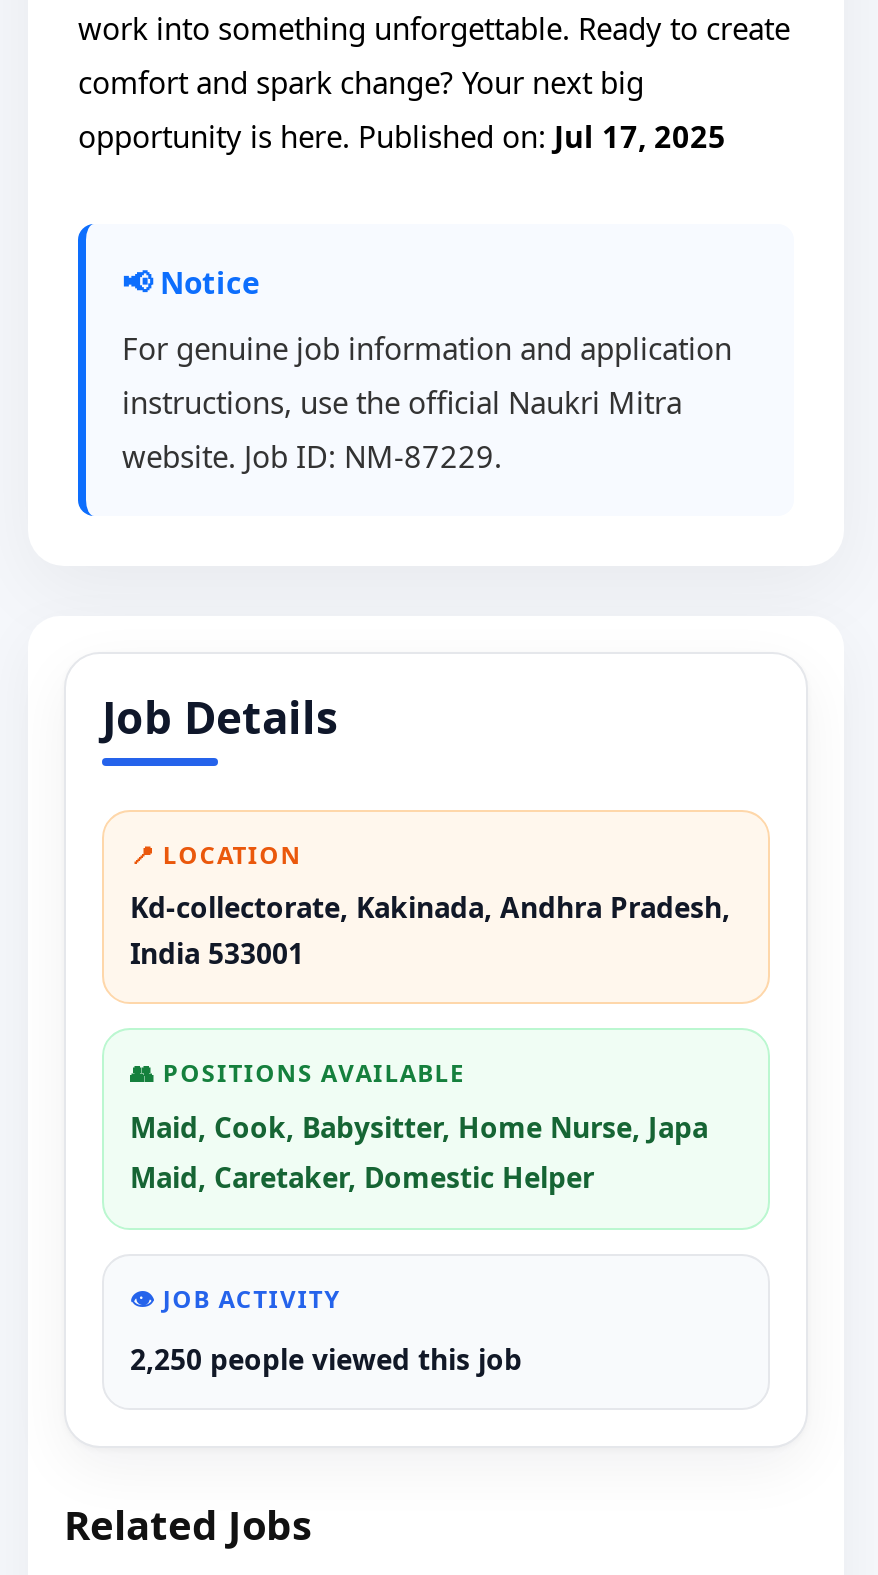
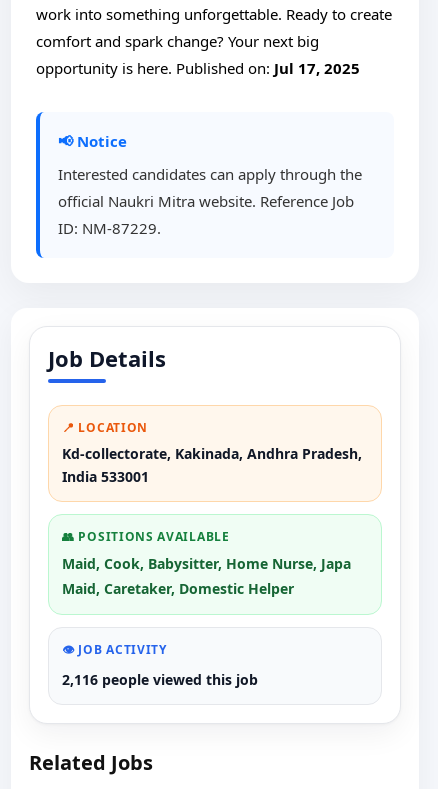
[122,328,732,476] For genuine job information and application | instructions, use the official Naukri Mitra | website. Job ID: NM-87229. -> [58,164,362,238] Interested candidates can apply through the | official Naukri Mitra website. Reference Job | ID: NM-87229.
[130,1340,522,1378] 2,250 people viewed this job -> [62,670,258,689] 2,116 people viewed this job

